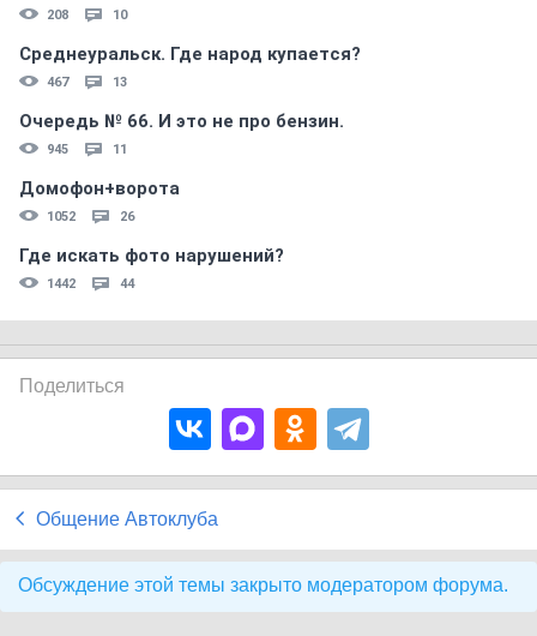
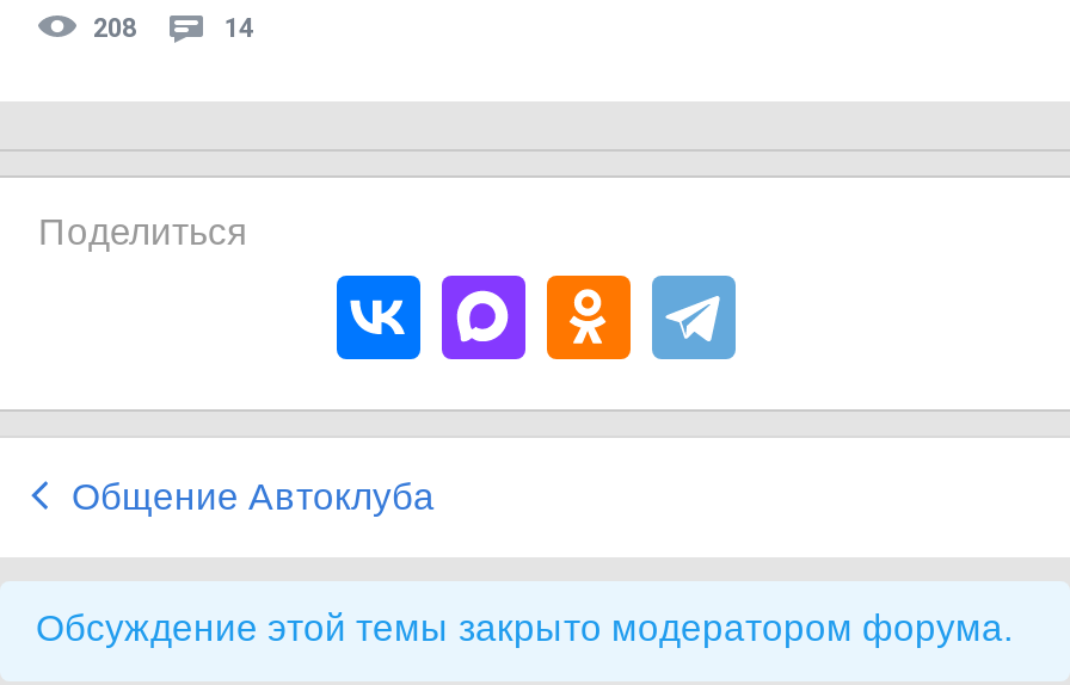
[19,7,361,292] 10 | Среднеуральск. Где народ купается? | 467 | 13 | Очередь № 66. И это не про бензин. | 945 | 11 | Домофон+ворота | 1052 | 26 | Где искать фото нарушений? | 1442 | 44 -> [225,13,253,44] 14

